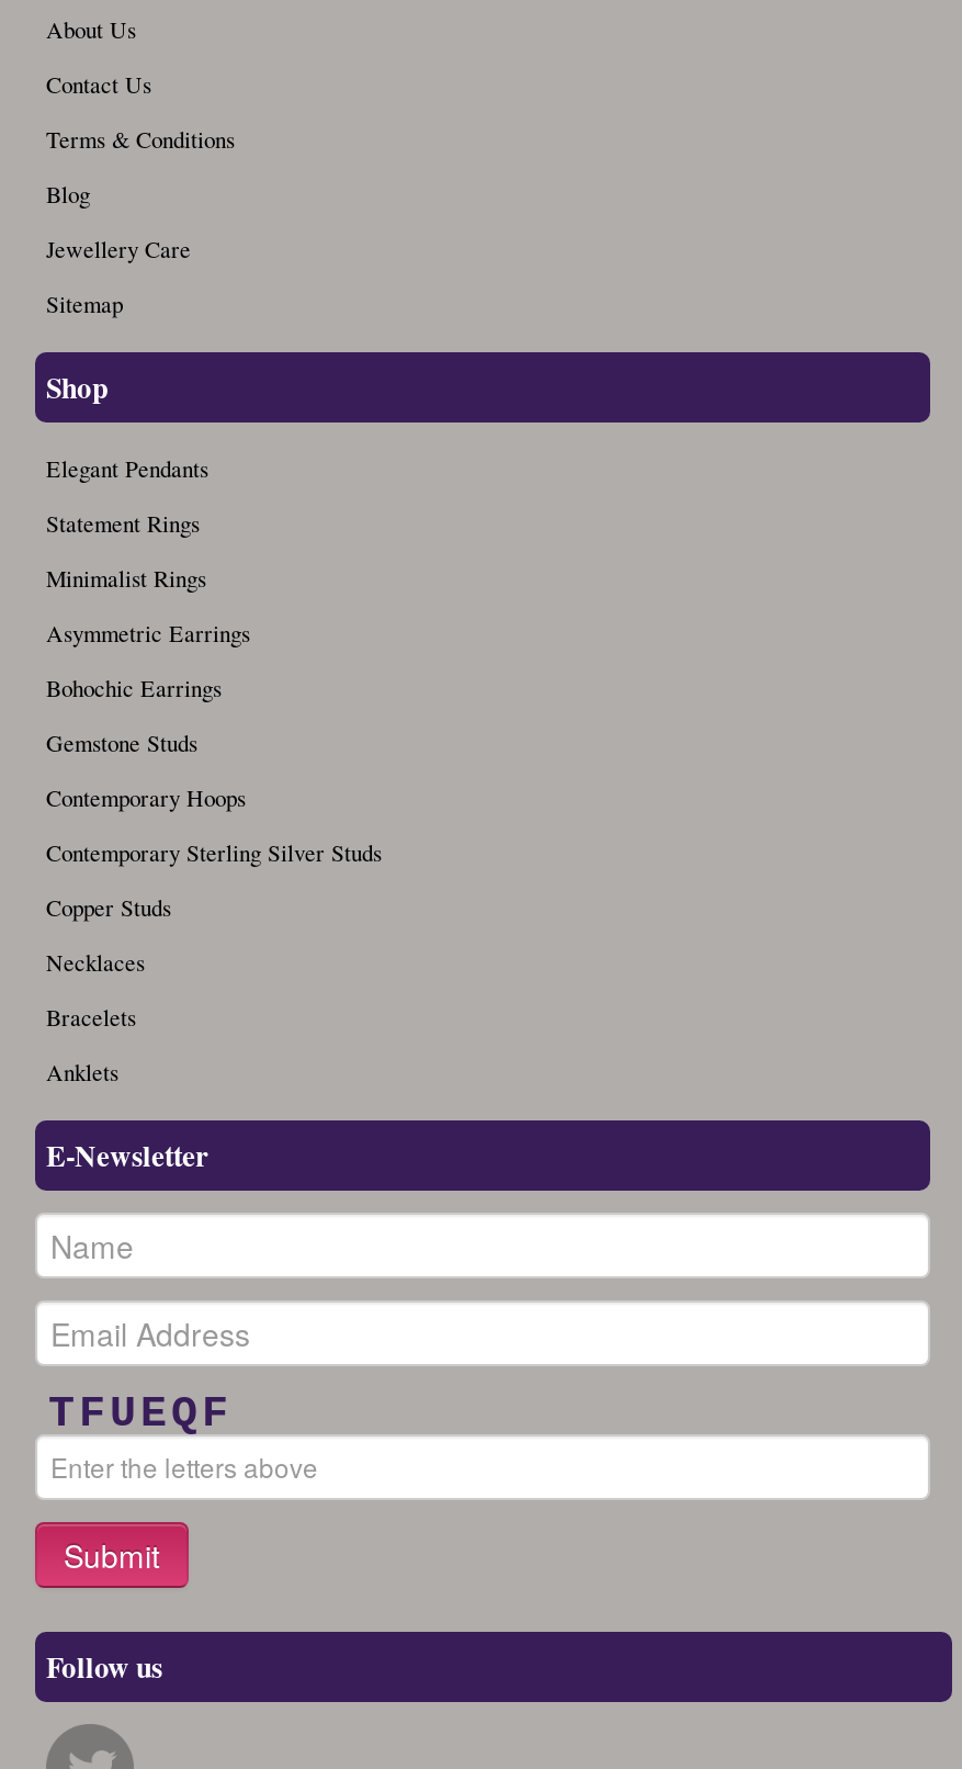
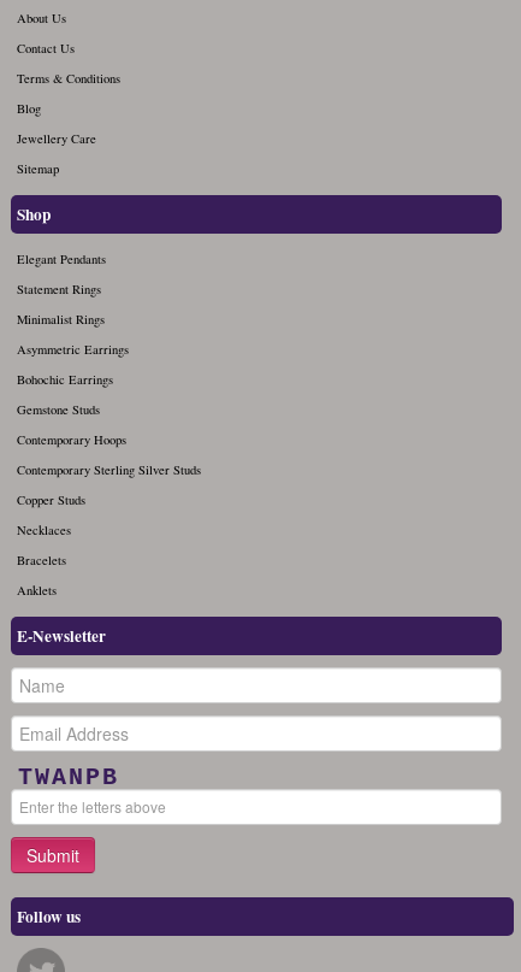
[48,1389,233,1439] TFUEQF -> [18,763,119,791] TWANPB

